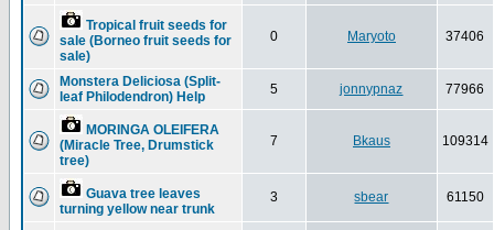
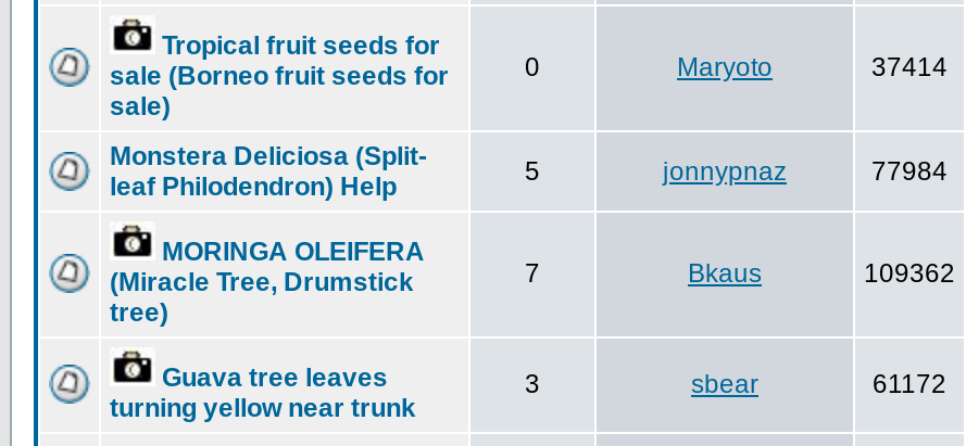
[446,29,485,44] 37406 -> [871,52,948,82] 37414
[446,81,485,97] 77966 -> [871,156,948,187] 77984
[442,133,488,149] 109314 -> [864,258,955,289] 109362
[447,189,484,205] 61150 -> [873,369,946,399] 61172

